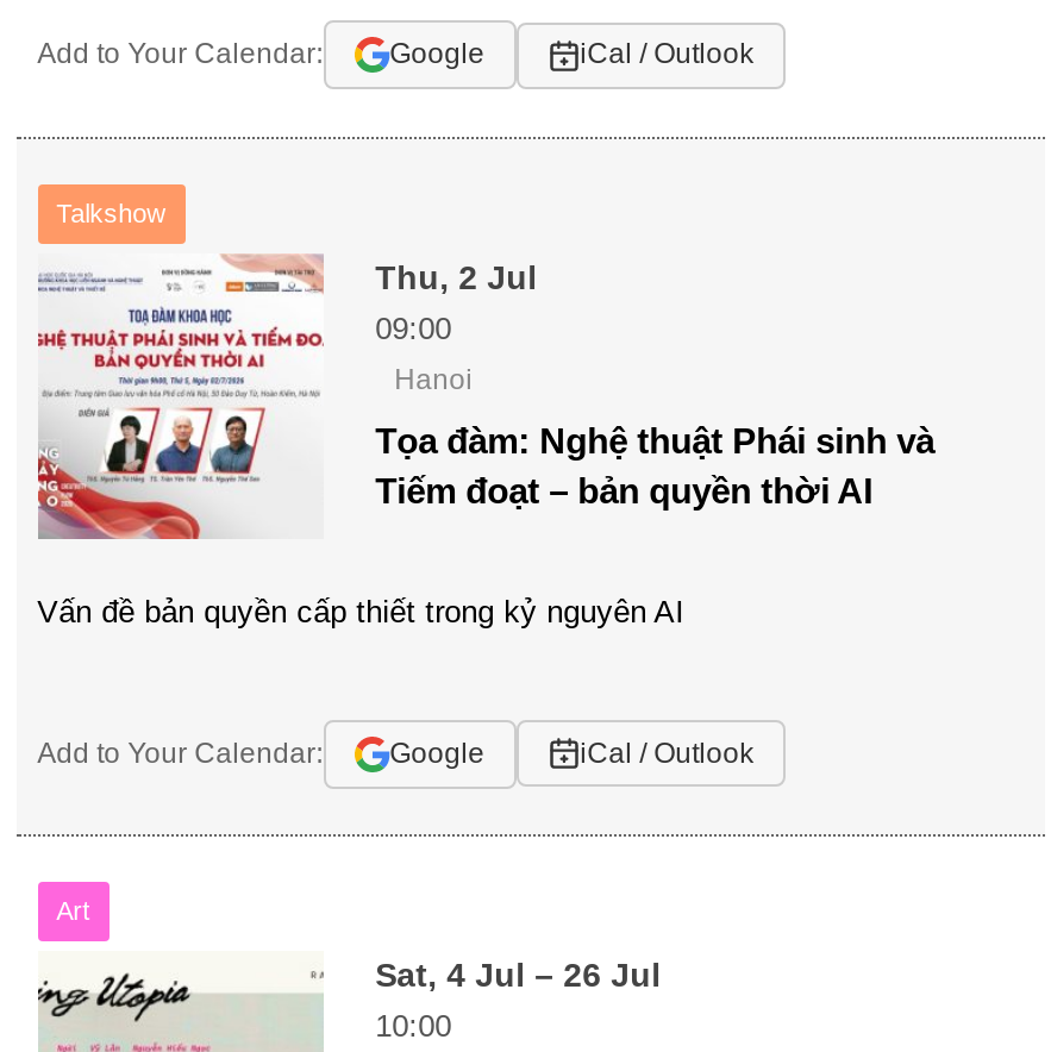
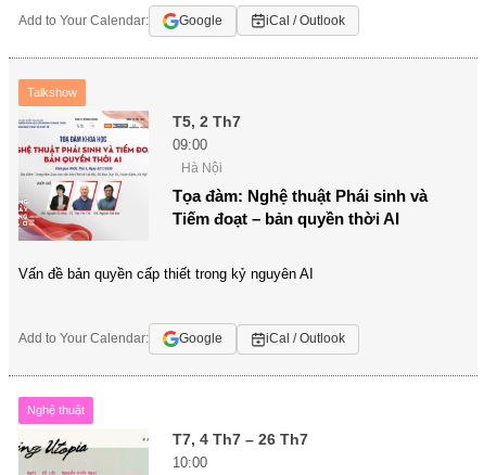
[375,257,537,295] Thu, 2 Jul -> [172,113,240,130] T5, 2 Th7
[394,362,473,395] Hanoi -> [181,161,222,176] Hà Nội
[56,896,90,924] Art -> [27,404,84,417] Nghệ thuật
[375,955,661,993] Sat, 4 Jul – 26 Jul -> [172,431,308,448] T7, 4 Th7 – 26 Th7

